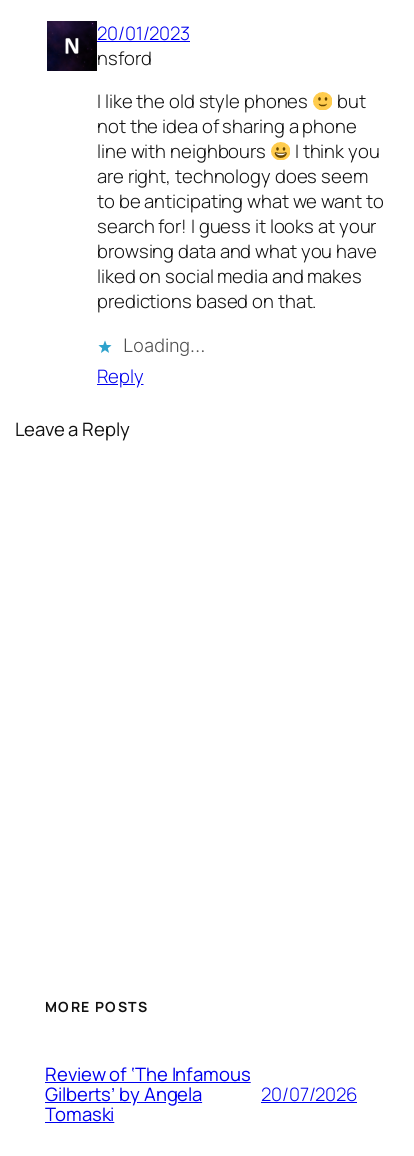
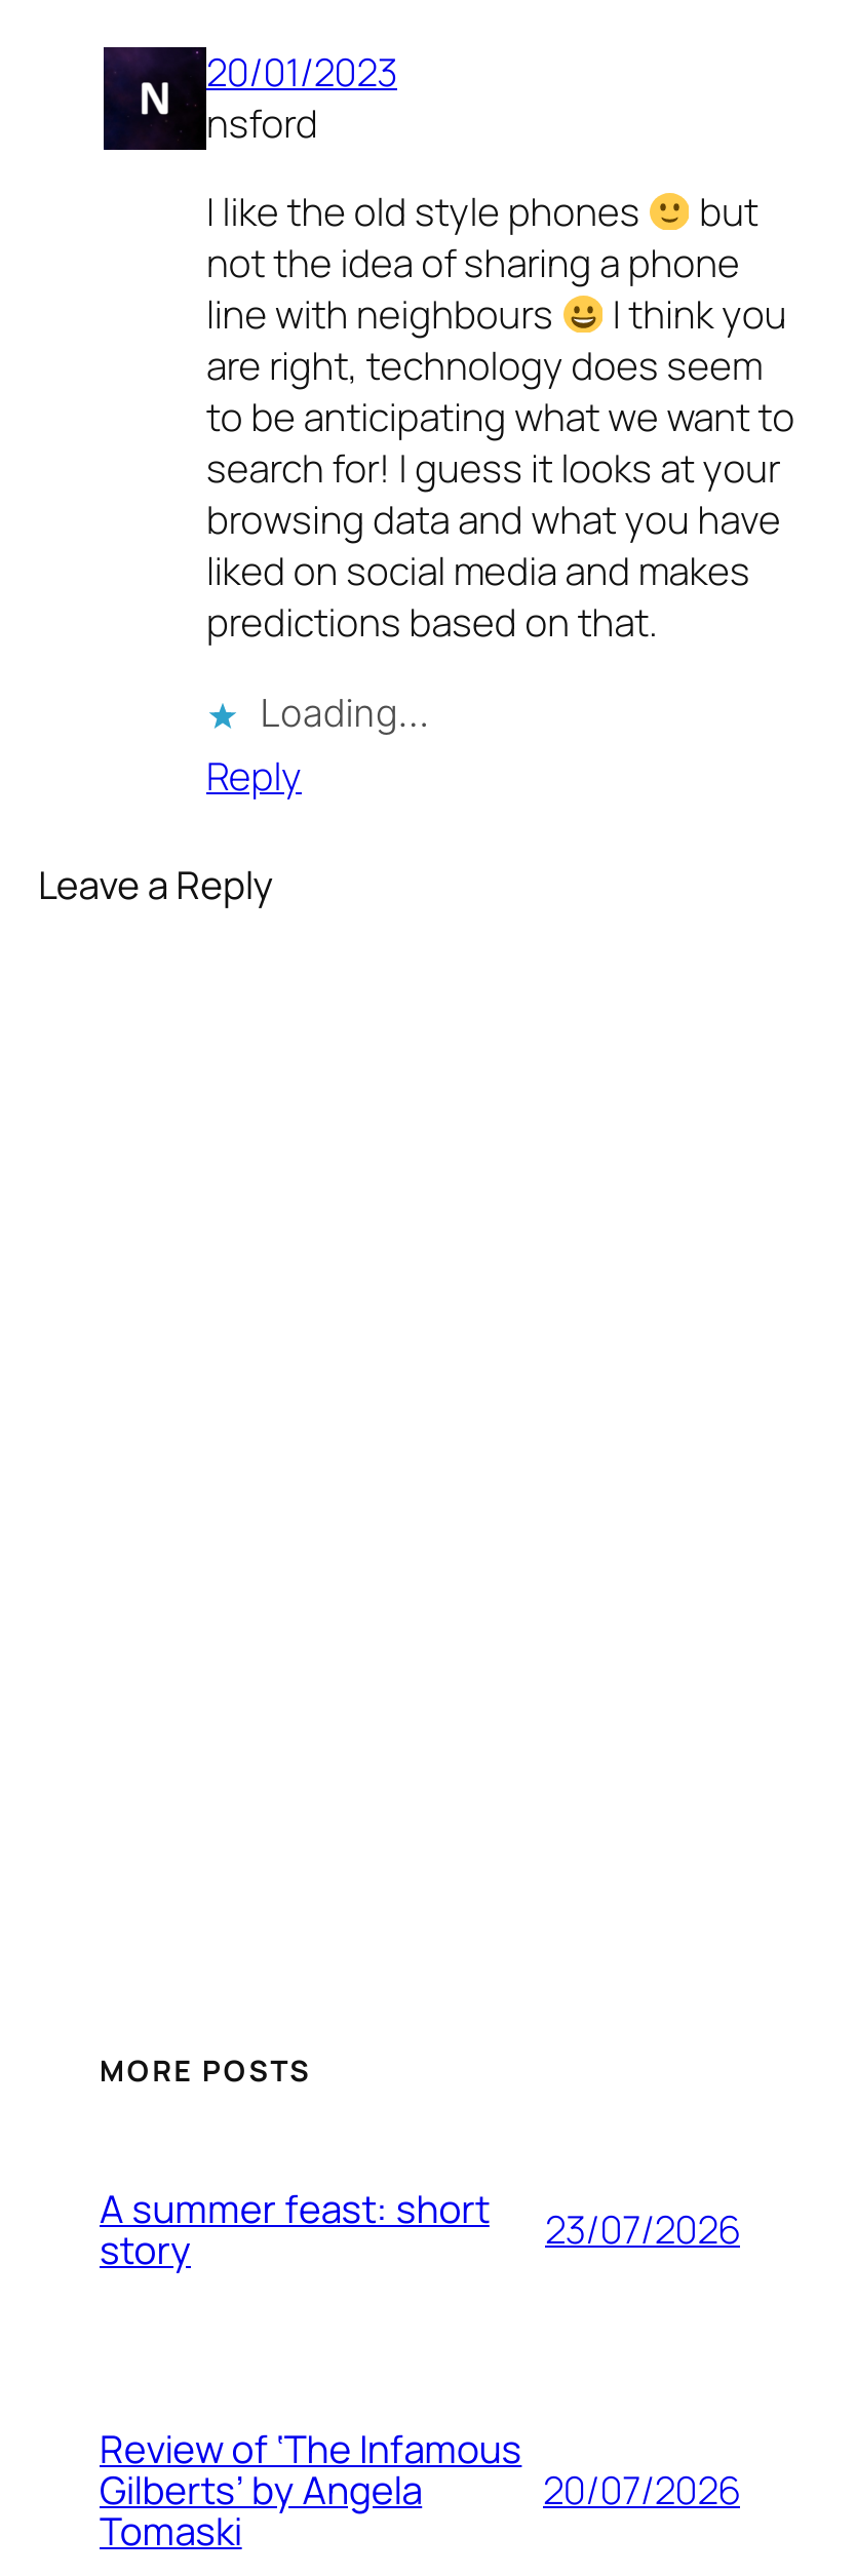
none -> [100,2182,740,2277] A summer feast: short | story | 23/07/2026

